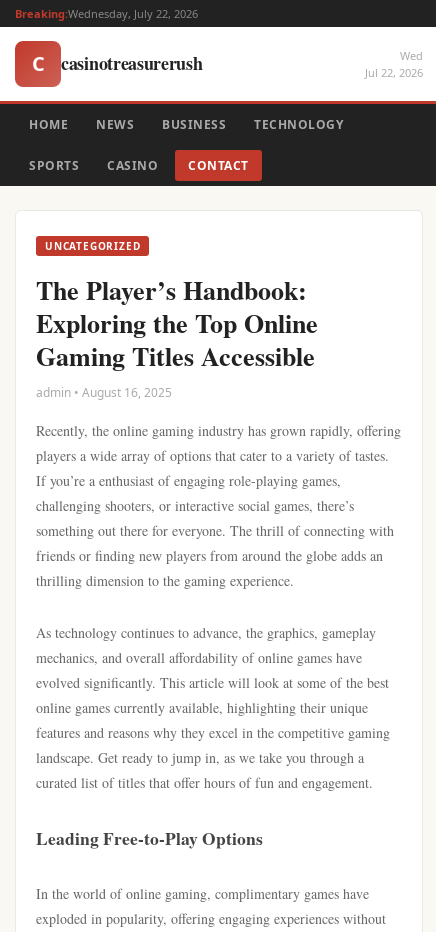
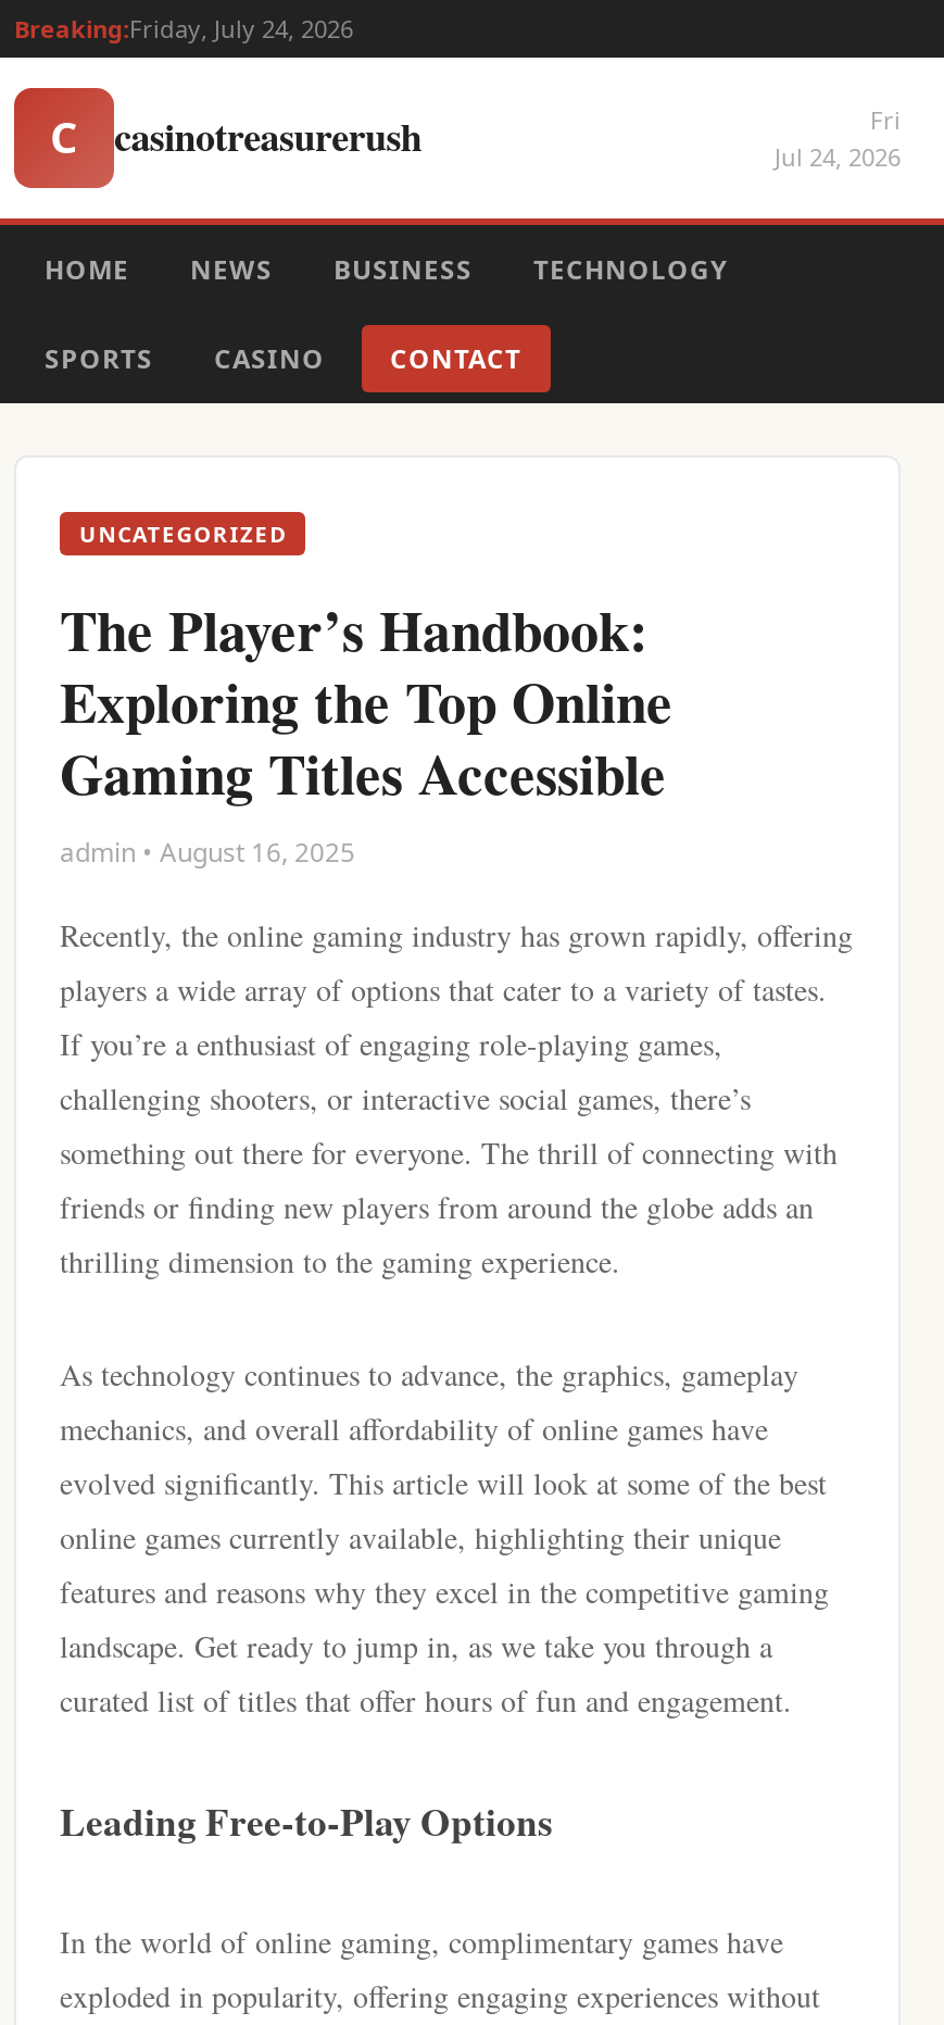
[15,6,198,21] Breaking:Wednesday, July 22, 2026 -> [14,12,353,45] Breaking:Friday, July 24, 2026
[365,48,423,80] Wed | Jul 22, 2026 -> [775,103,901,173] Fri | Jul 24, 2026

